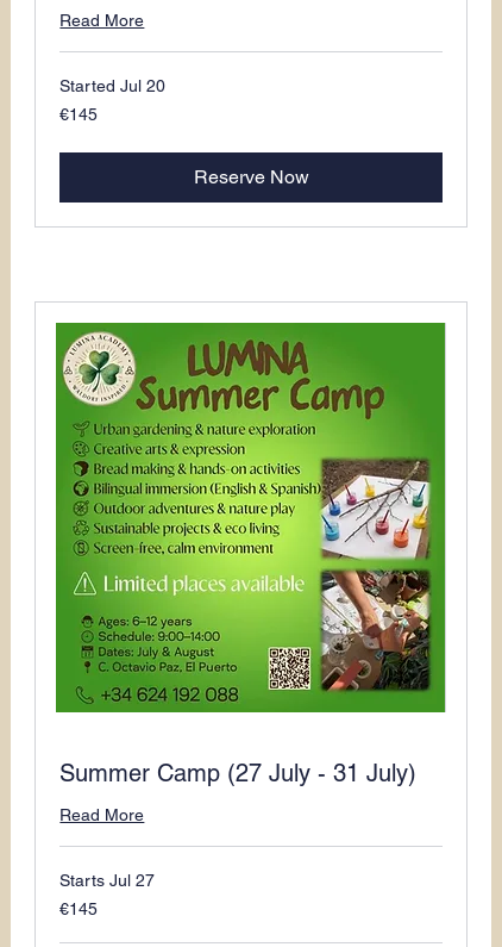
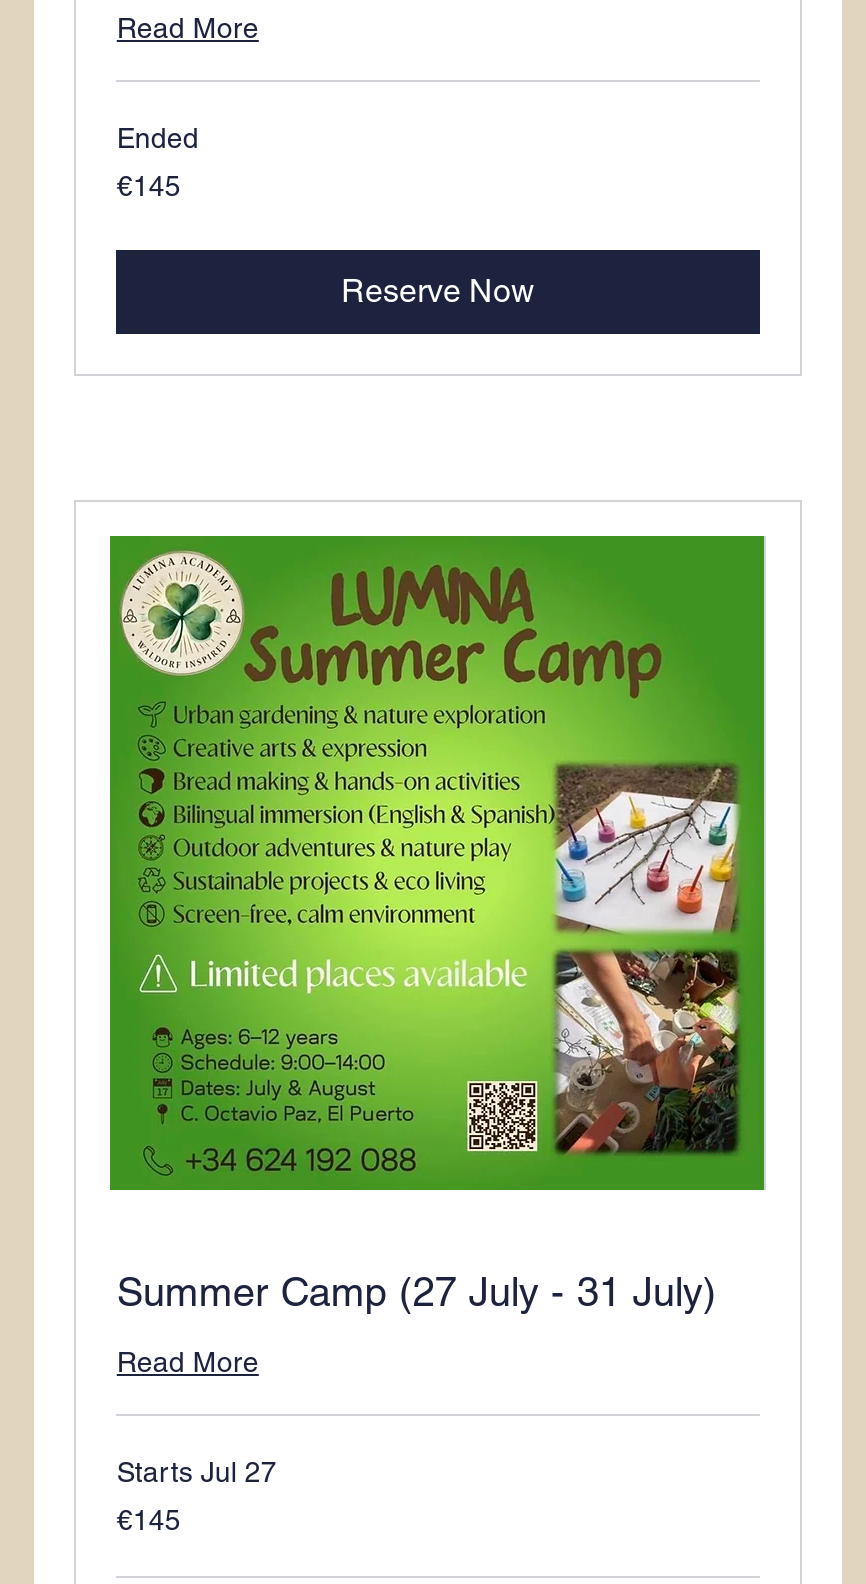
[60,76,166,95] Started Jul 20 -> [117,121,199,153] Ended

